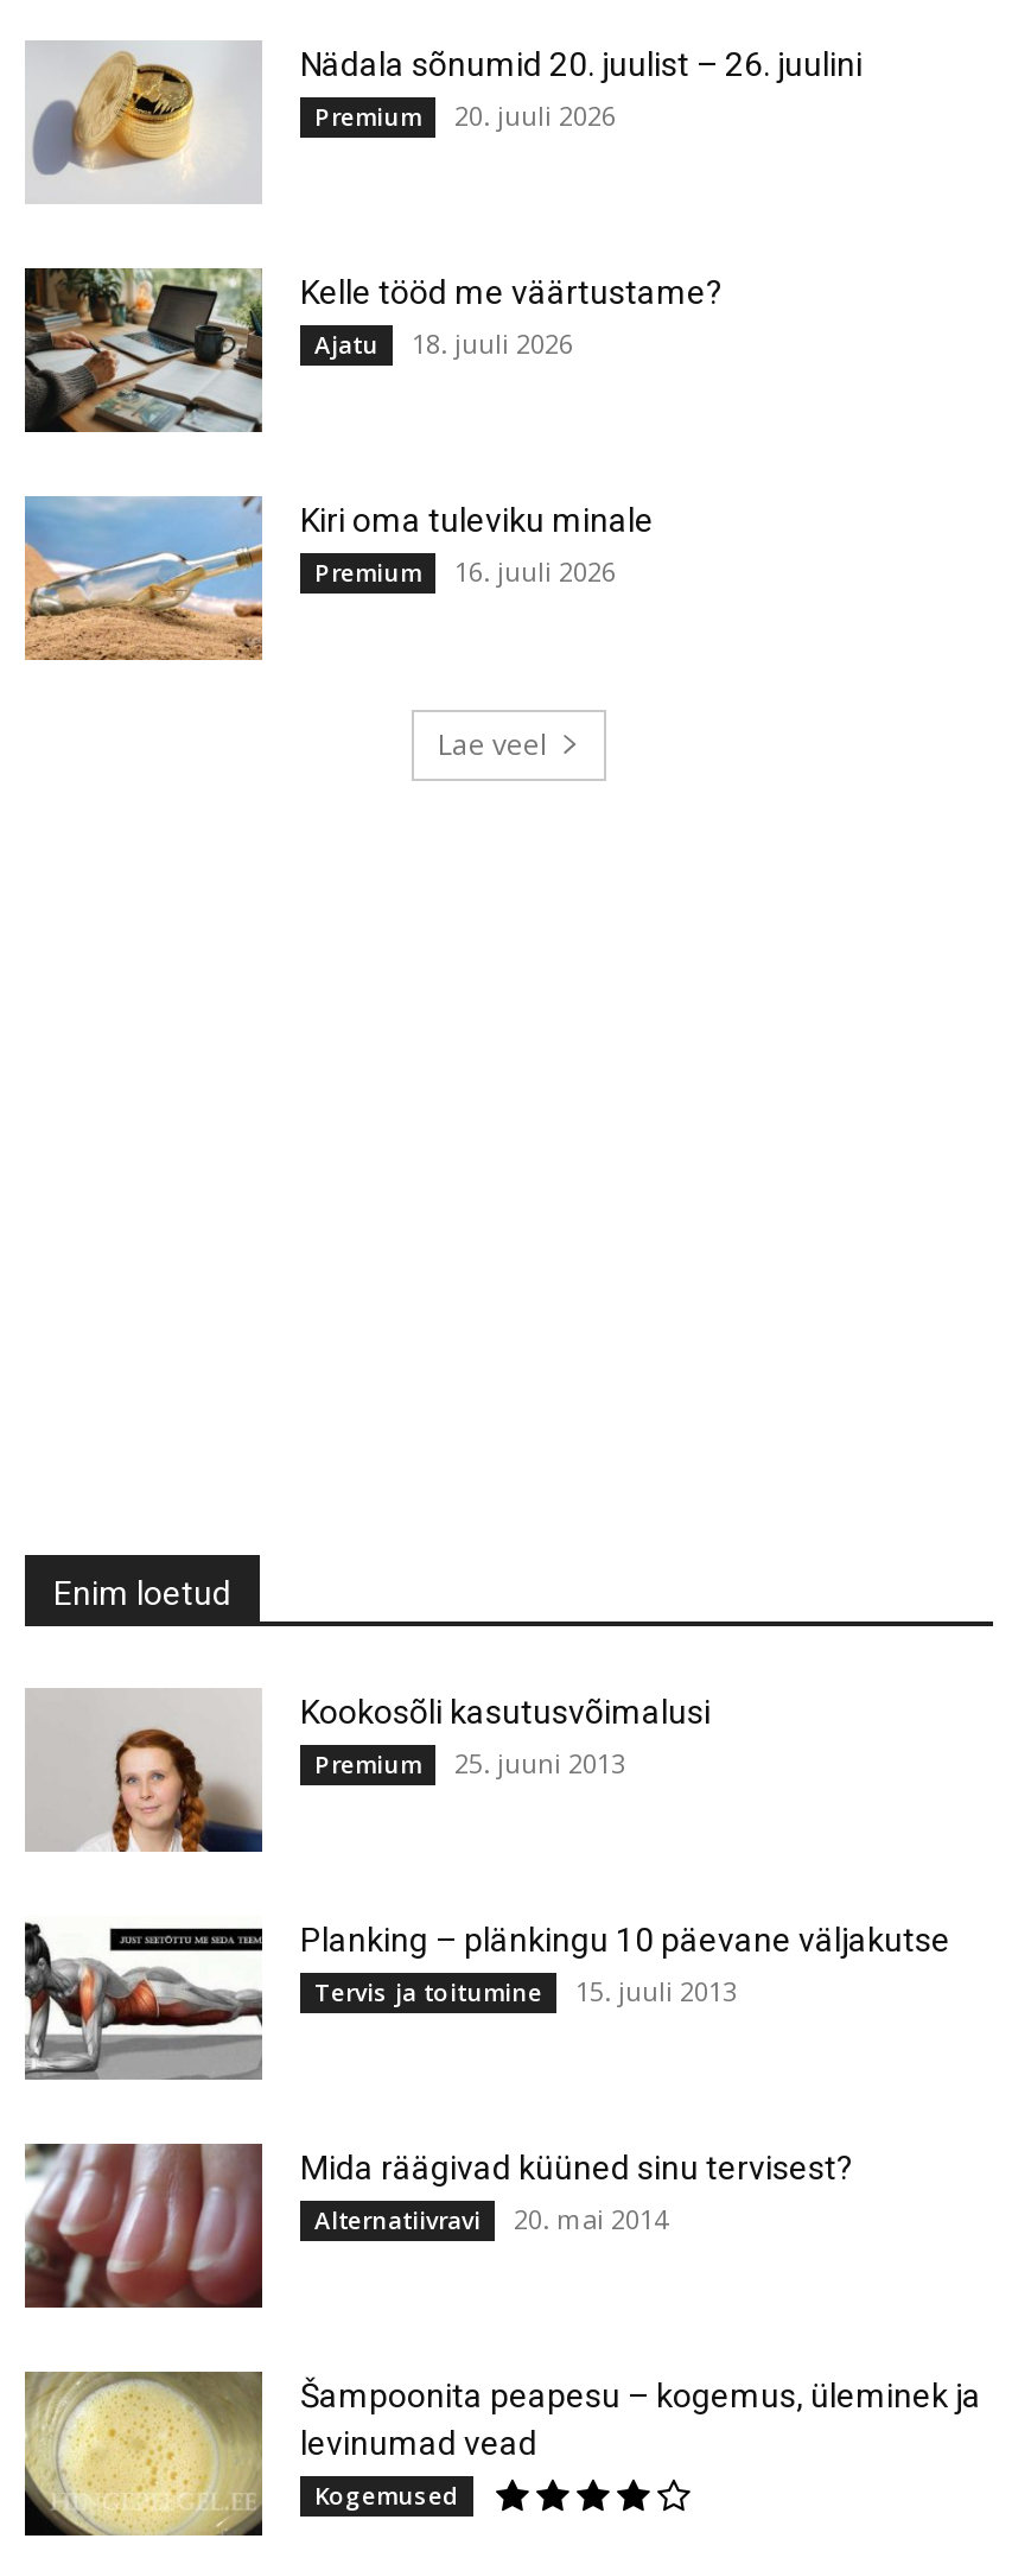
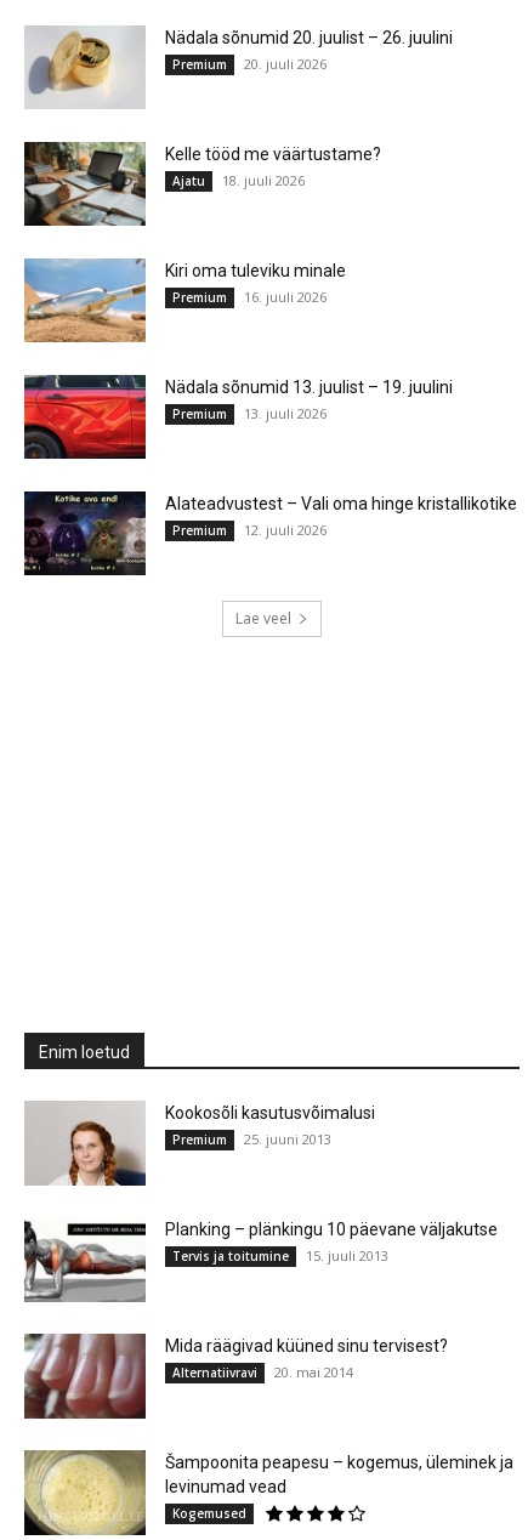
none -> [23,374,453,460] [image] | Nädala sõnumid 13. juulist – 19. juulini | Premium | 13. juuli 2026
none -> [23,490,517,576] [image] | Alateadvustest – Vali oma hinge kristallikotike | Premium | 12. juuli 2026

